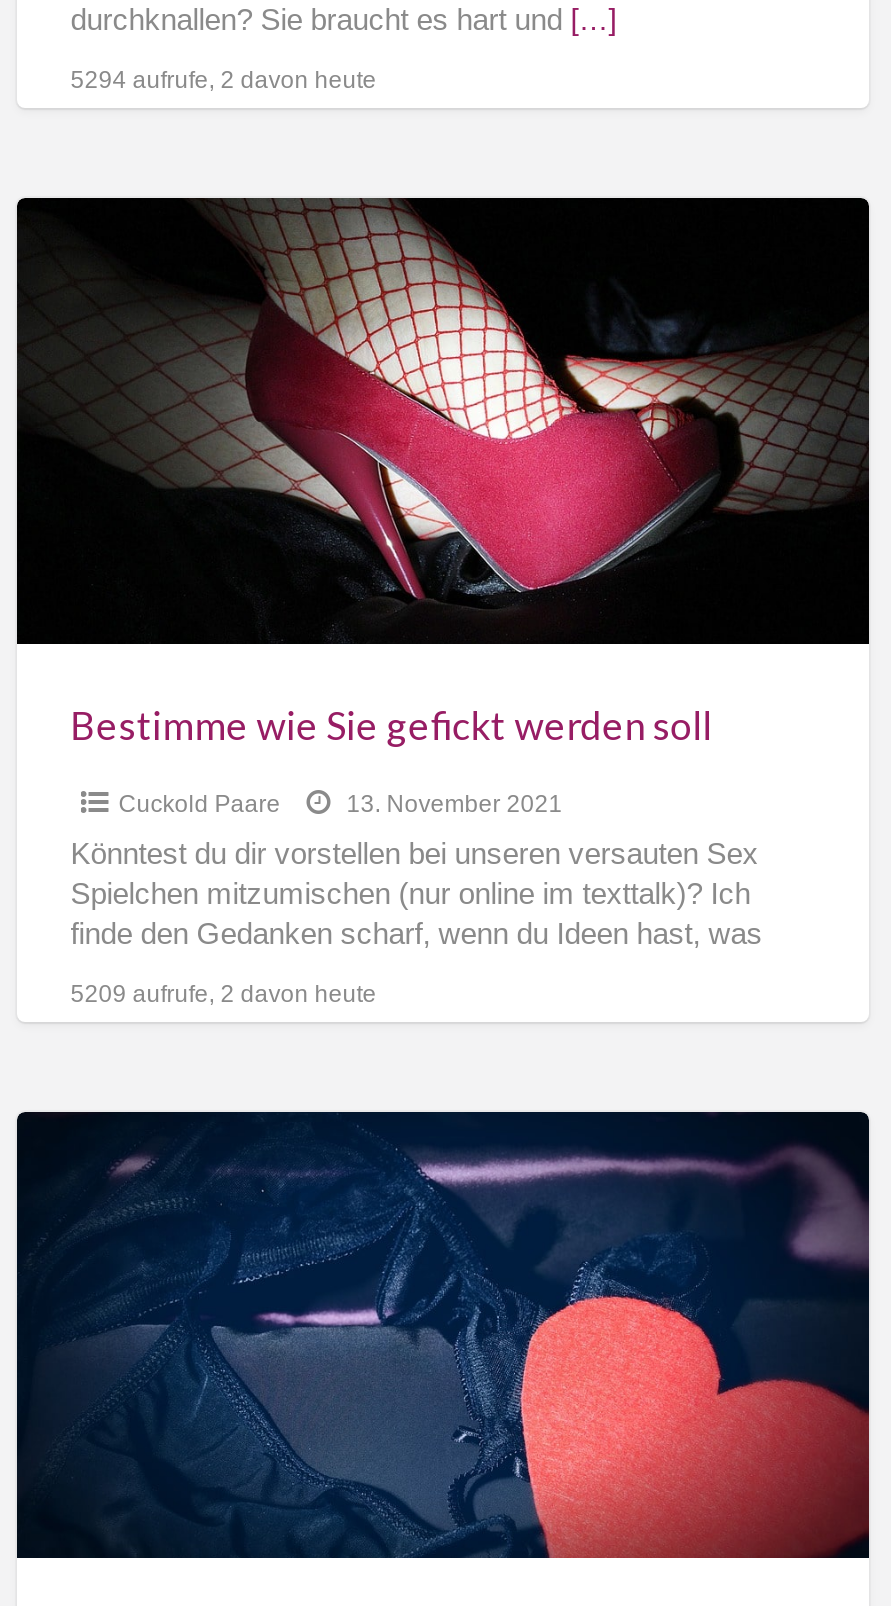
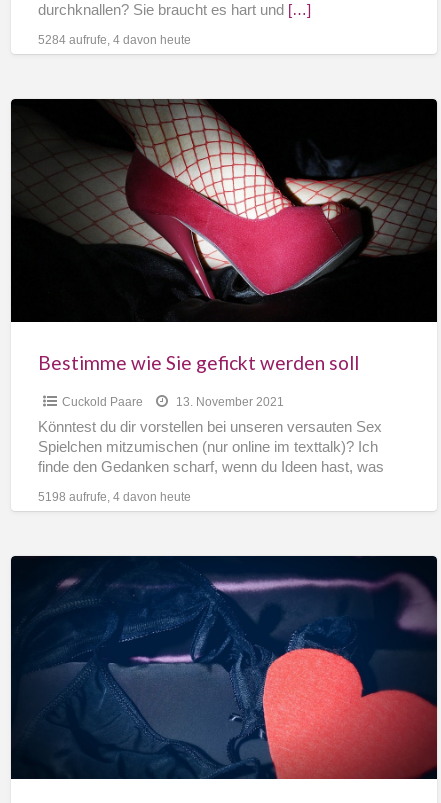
[70,66,376,94] 5294 aufrufe, 2 davon heute -> [38,33,191,47] 5284 aufrufe, 4 davon heute
[70,979,376,1007] 5209 aufrufe, 2 davon heute -> [38,490,191,504] 5198 aufrufe, 4 davon heute

